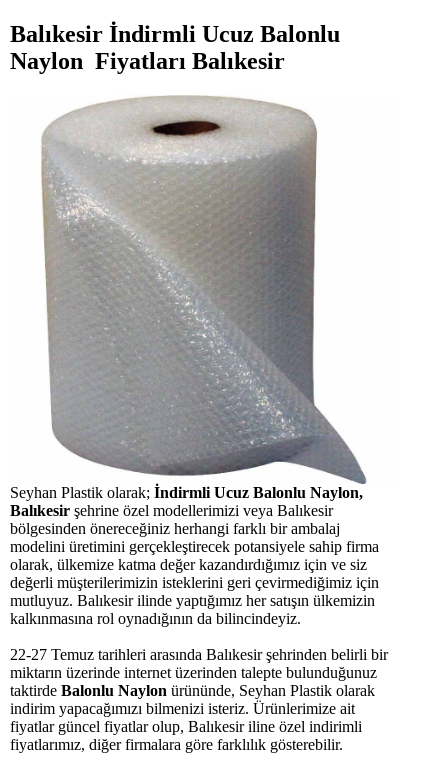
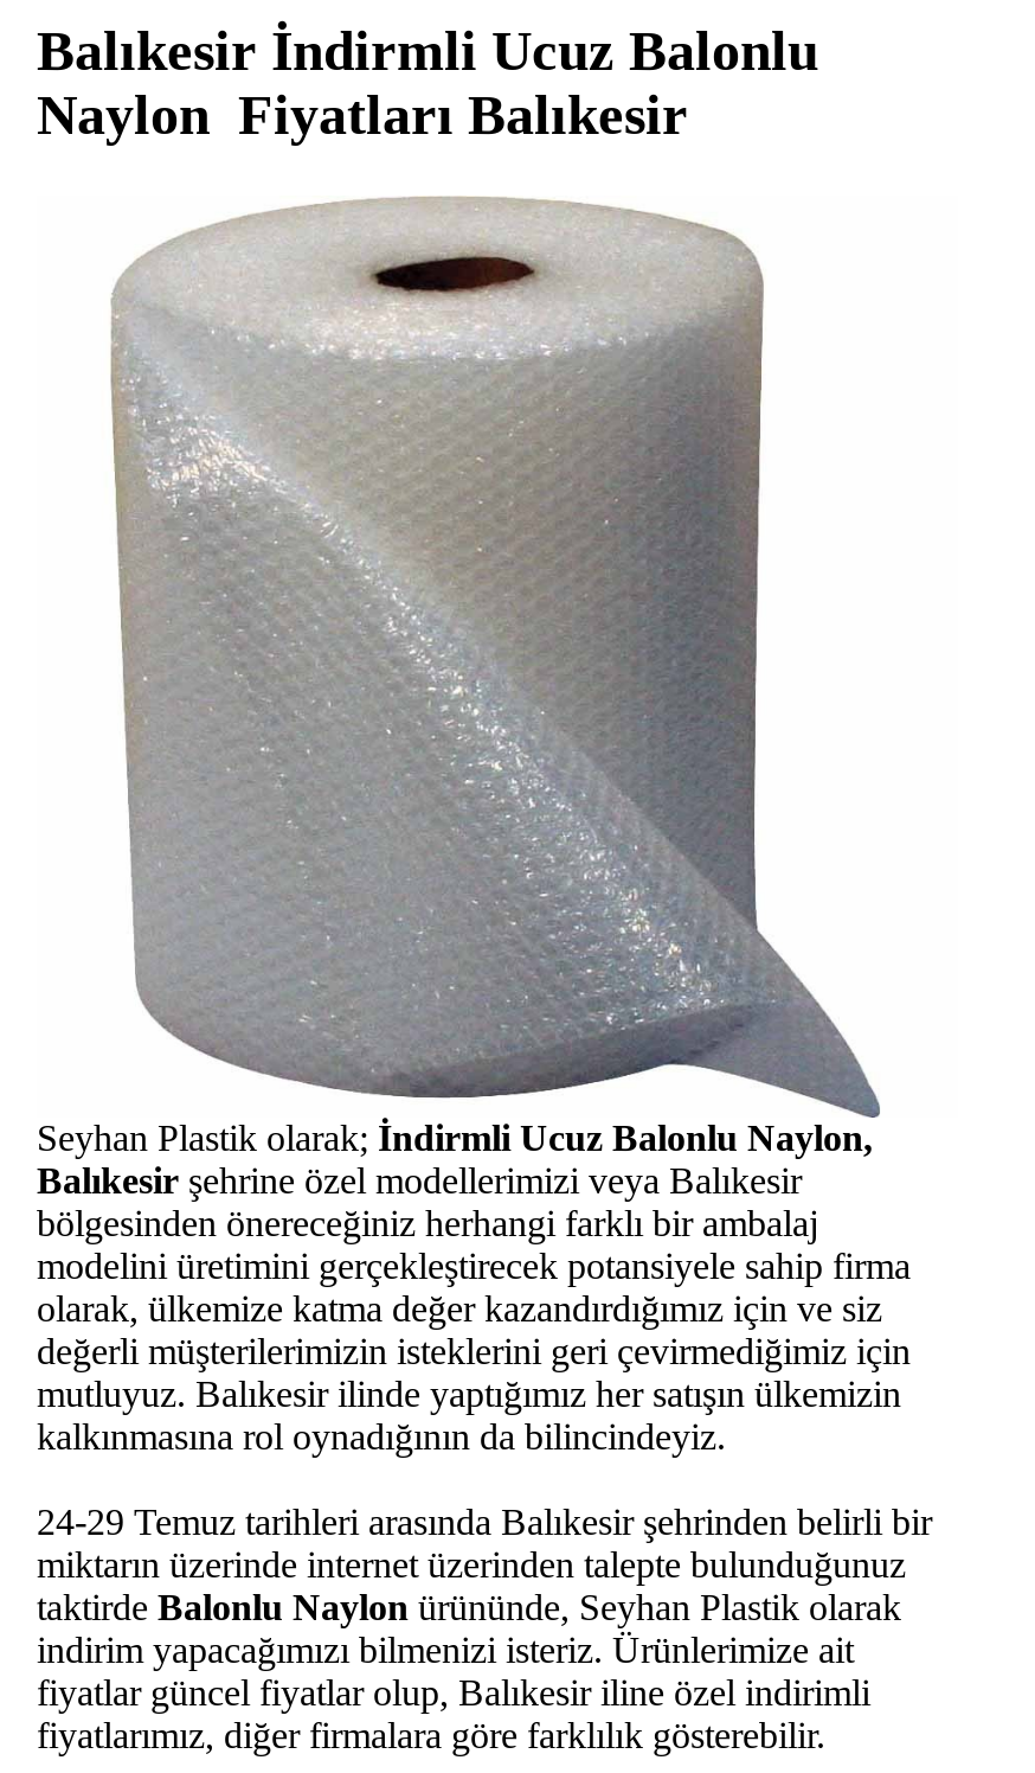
[10,646,388,663] 22-27 Temuz tarihleri arasında Balıkesir şehrinden belirli bir -> [37,1502,932,1542] 24-29 Temuz tarihleri arasında Balıkesir şehrinden belirli bir

